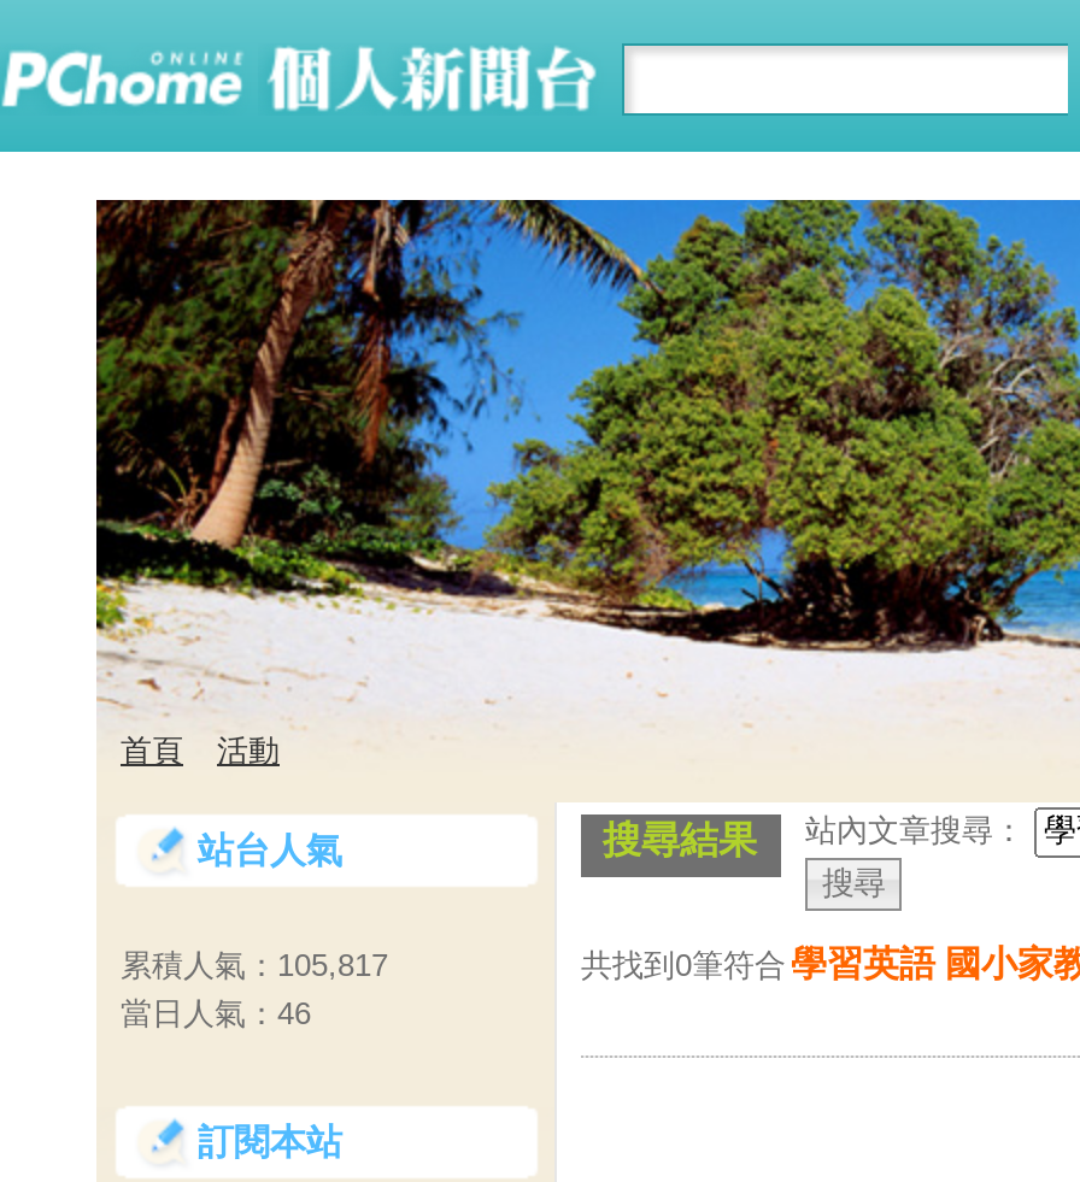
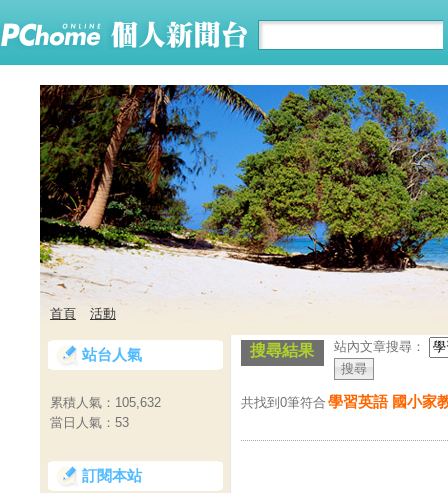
[121,947,388,983] 累積人氣：105,817 -> [50,395,161,410] 累積人氣：105,632
[121,995,311,1031] 當日人氣：46 -> [50,415,129,430] 當日人氣：53

